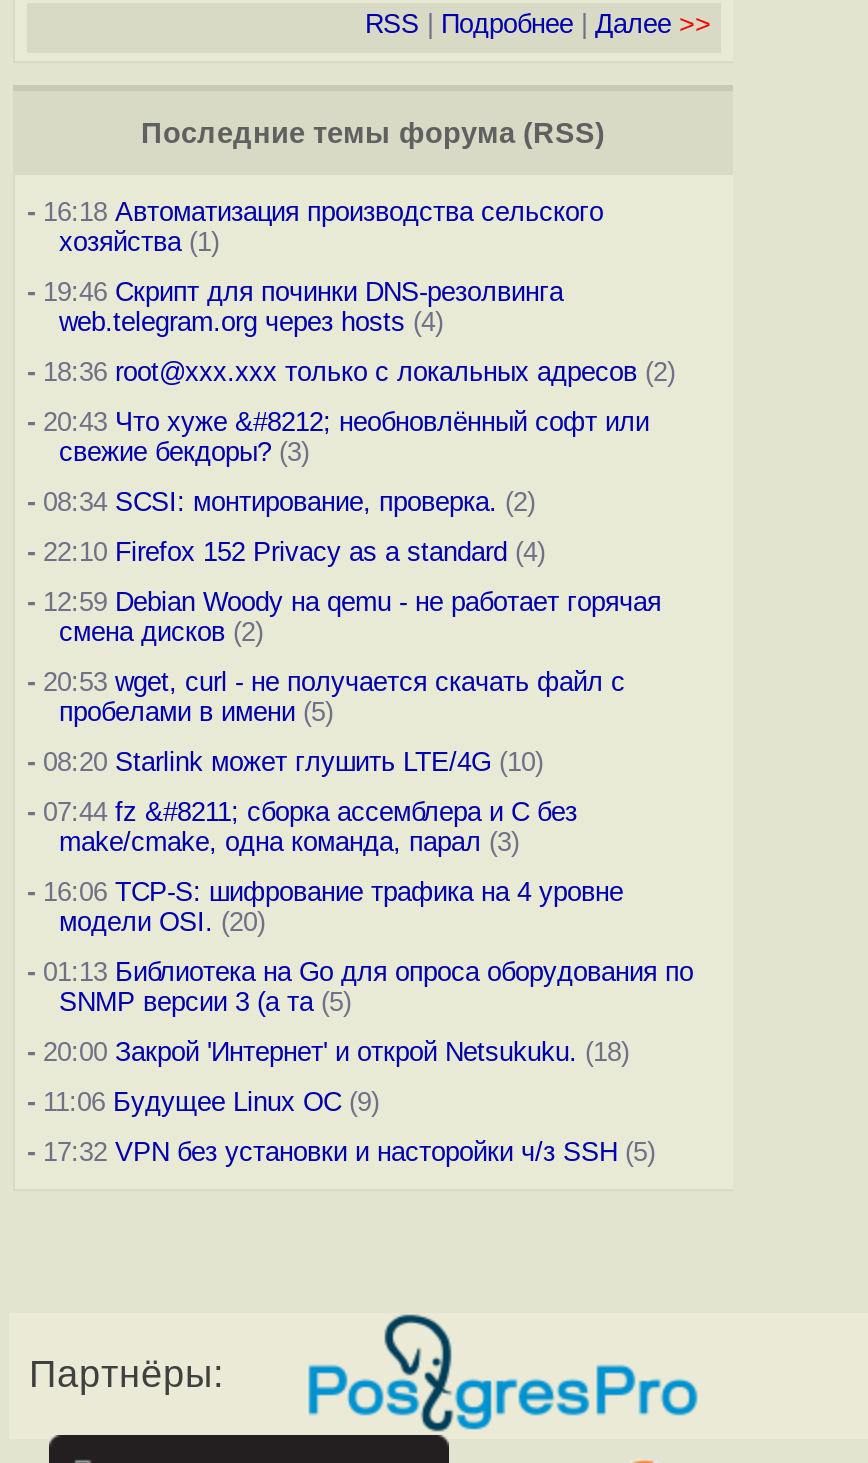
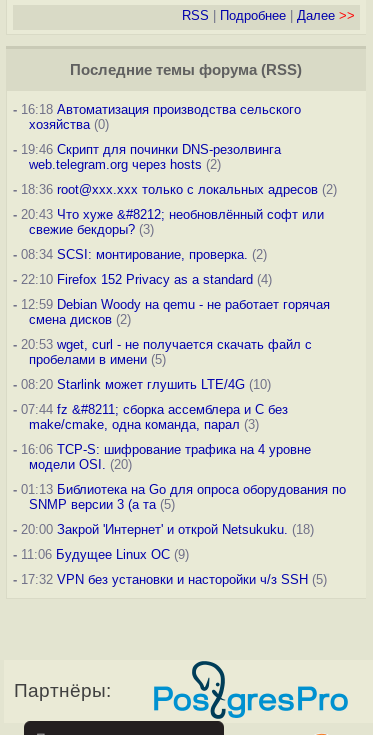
[59,227,219,257] хозяйства (1) -> [29,117,109,132] хозяйства (0)
[59,307,443,337] web.telegram.org через hosts (4) -> [29,157,221,172] web.telegram.org через hosts (2)

